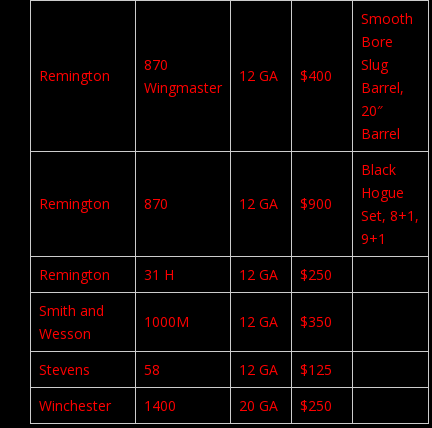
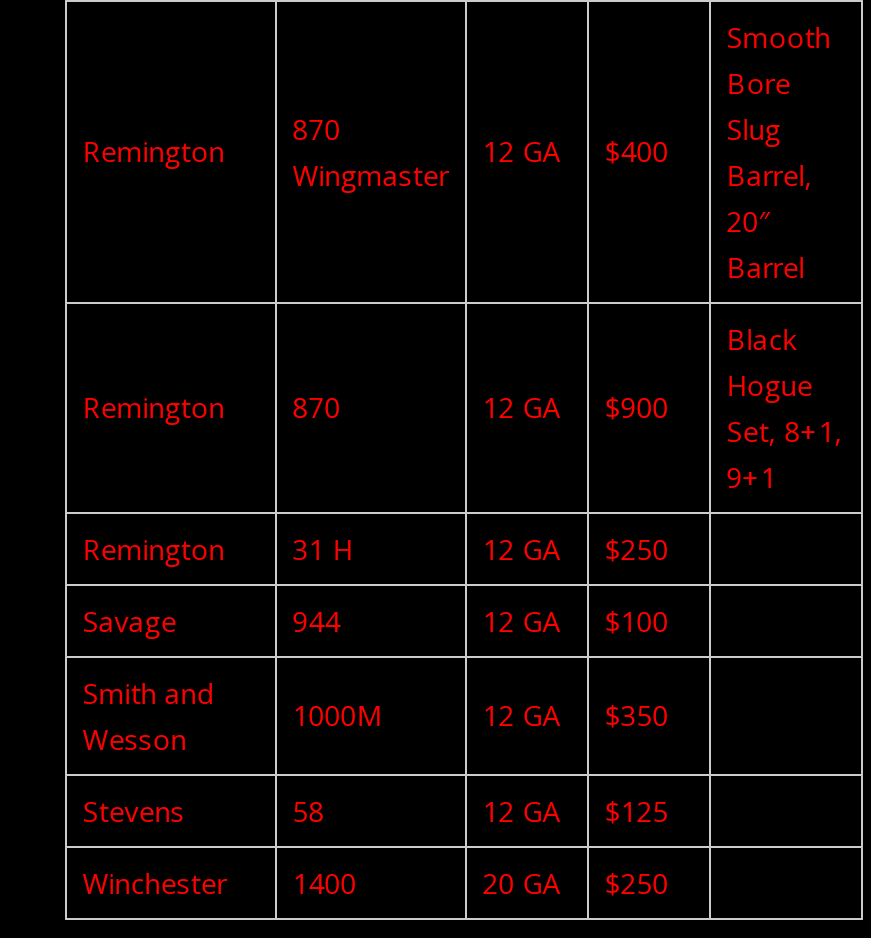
none -> [83,602,669,640] Savage | 944 | 12 GA | $100

